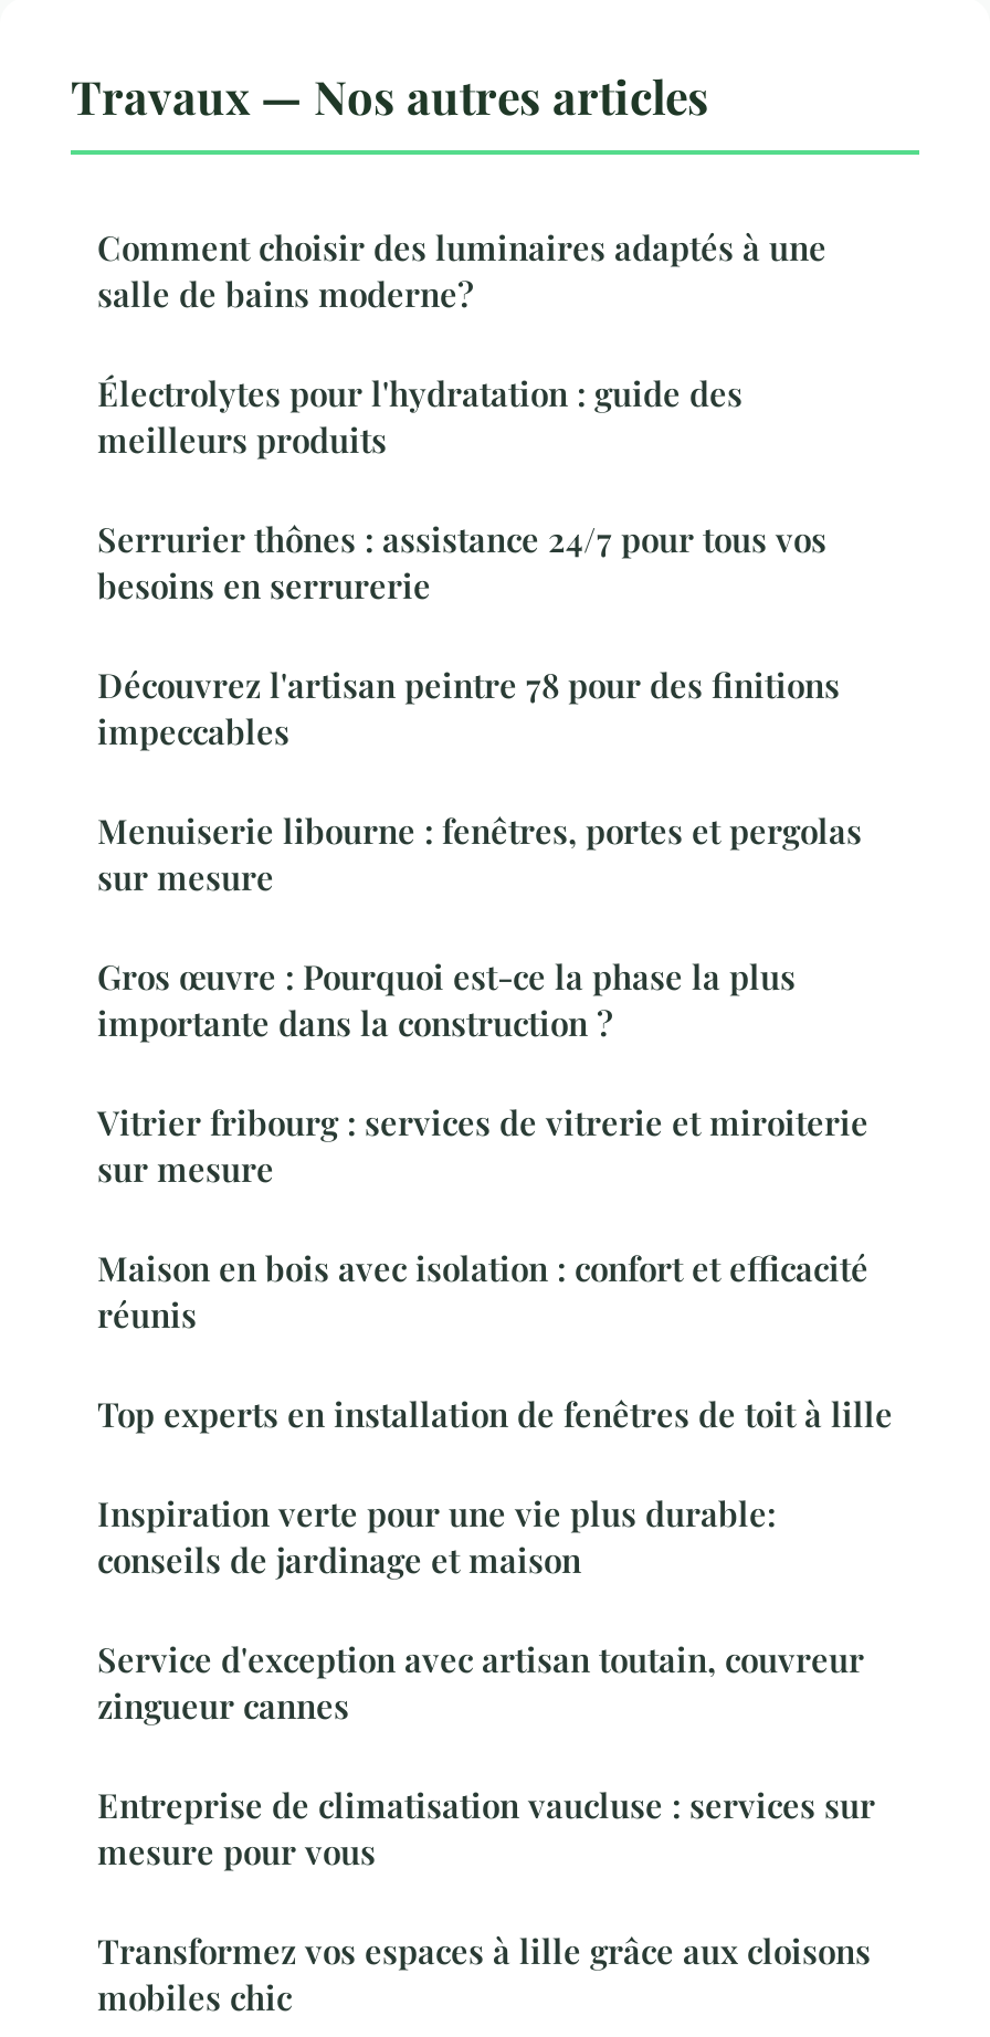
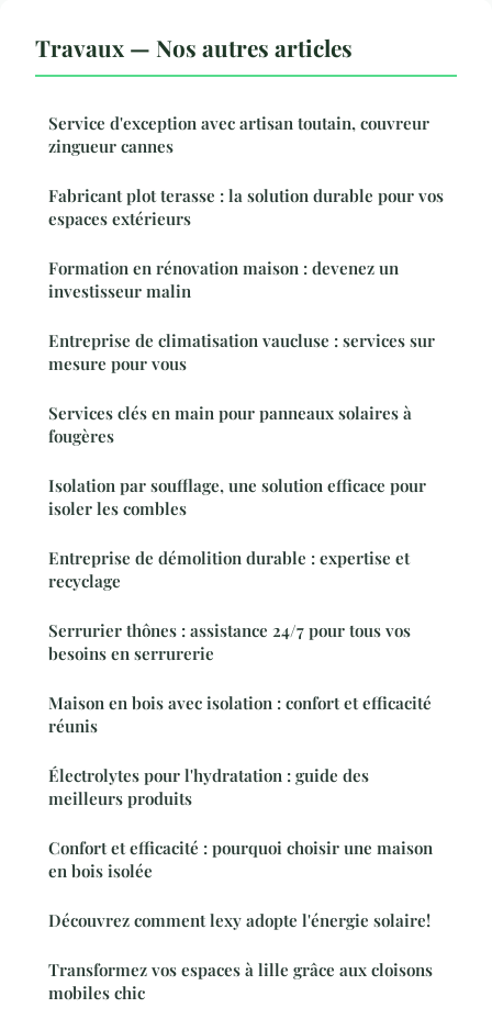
[97,224,893,1581] Comment choisir des luminaires adaptés à une | salle de bains moderne? | Découvrez l'artisan peintre 78 pour des finitions | impeccables | Menuiserie libourne : fenêtres, portes et pergolas | sur mesure | Gros œuvre : Pourquoi est-ce la phase la plus | importante dans la construction ? | Vitrier fribourg : services de vitrerie et miroiterie | sur mesure | Top experts en installation de fenêtres de toit à lille | Inspiration verte pour une vie plus durable: | conseils de jardinage et maison -> none
moved [97,370,868,1336] -> [48,619,432,809]: Serrurier thônes : assistance 24/7 pour tous vos | besoins en serrurerie | Maison en bois avec isolation : confort et efficacité | réunis | Électrolytes pour l'hydratation : guide des | meilleurs produits
moved [97,1636,864,1727] -> [48,112,429,157]: Service d'exception avec artisan toutain, couvreur | zingueur cannes
none -> [48,184,444,302] Fabricant plot terasse : la solution durable pour vos | espaces extérieurs | Formation en rénovation maison : devenez un | investisseur malin
moved [97,1782,875,1873] -> [48,329,435,374]: Entreprise de climatisation vaucluse : services sur | mesure pour vous
none -> [48,401,433,931] Services clés en main pour panneaux solaires à | fougères | Isolation par soufflage, une solution efficace pour | isoler les combles | Entreprise de démolition durable : expertise et | recyclage | Confort et efficacité : pourquoi choisir une maison | en bois isolée | Découvrez comment lexy adopte l'énergie solaire!

